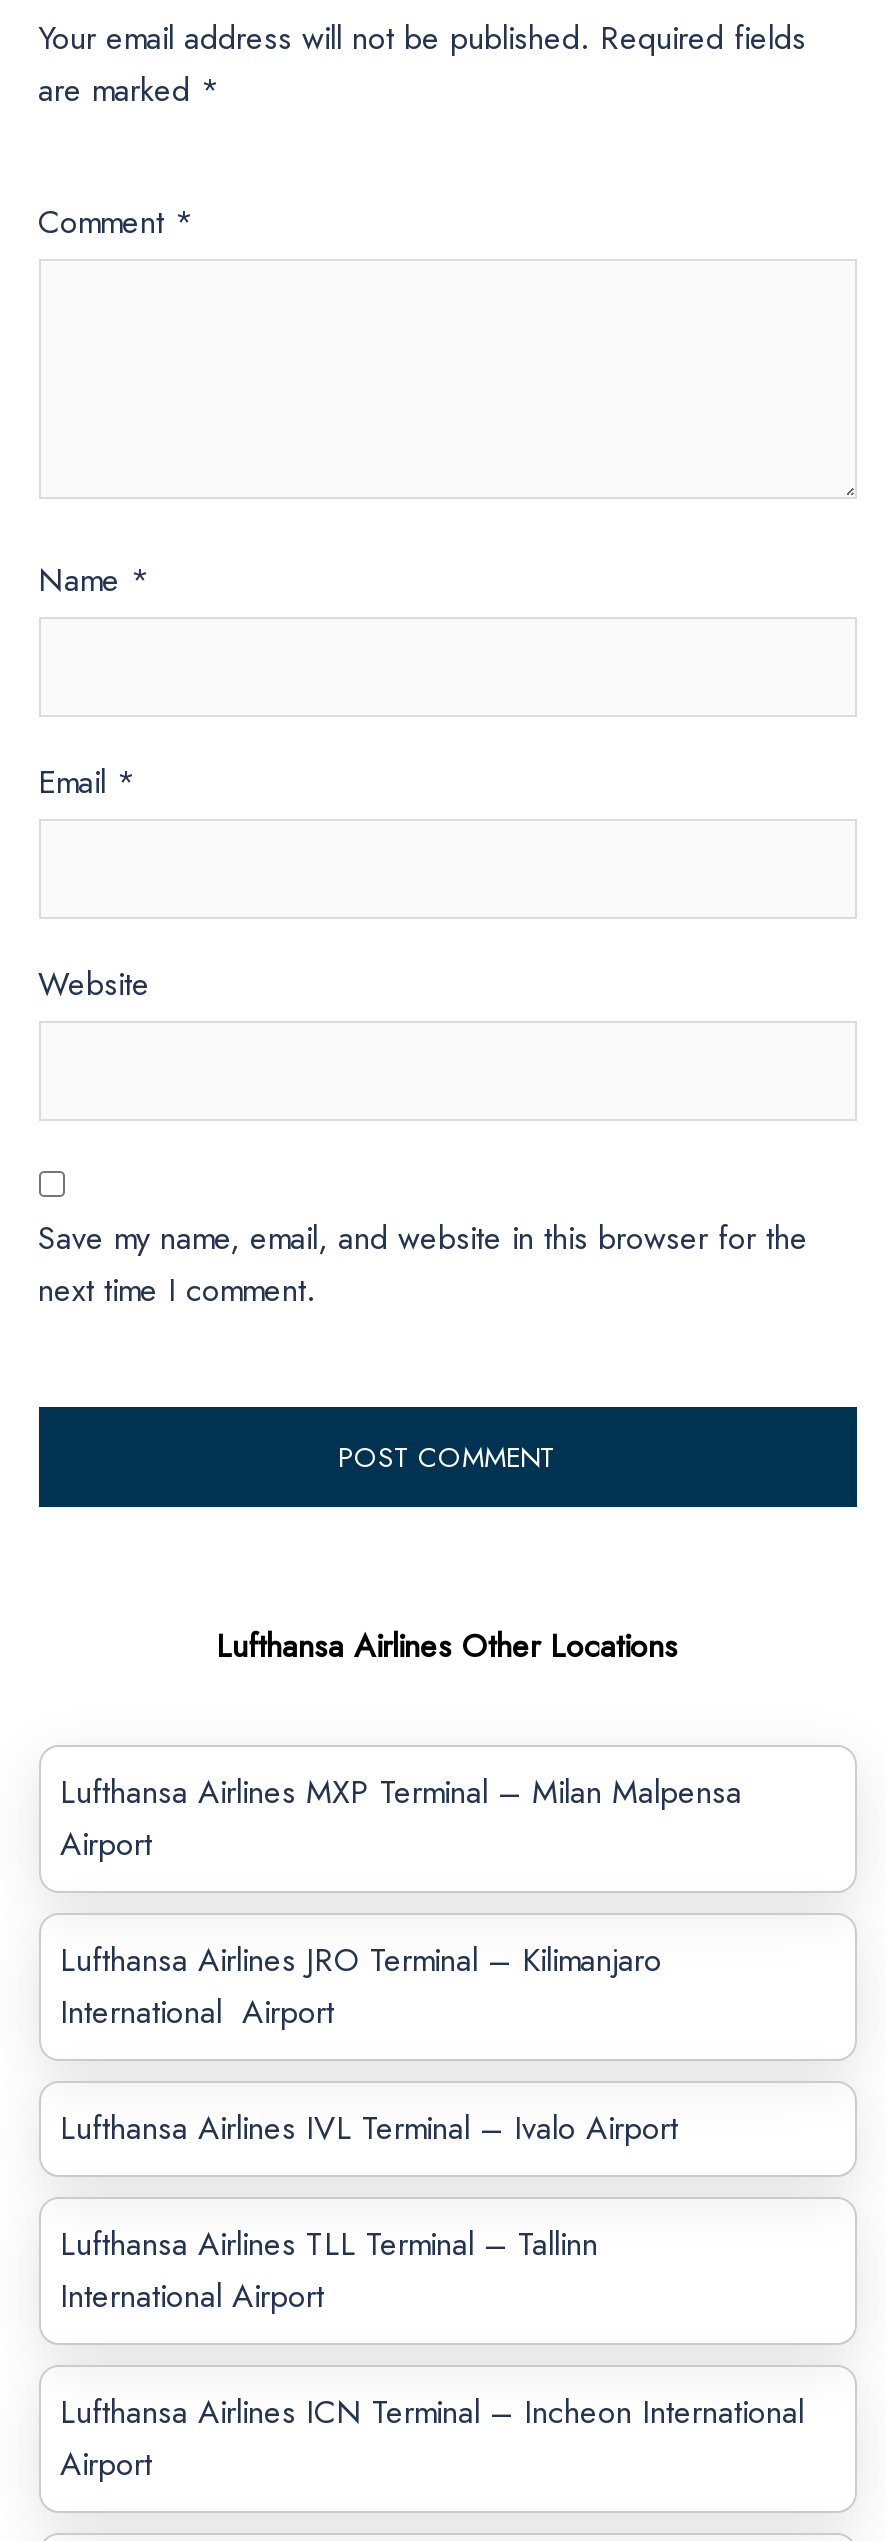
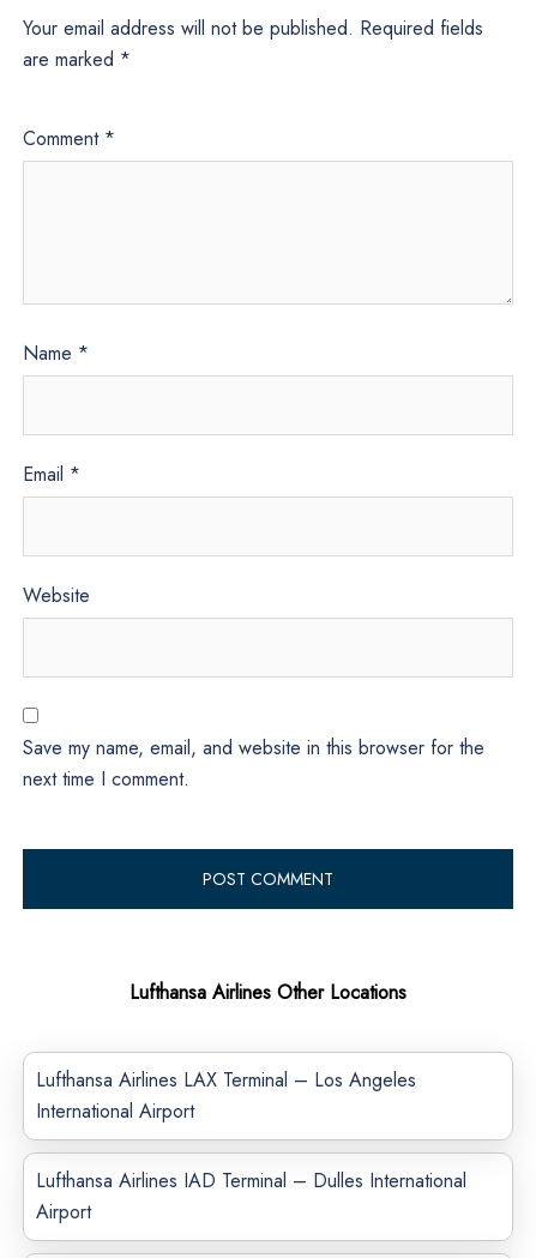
[60,1770,742,1984] Lufthansa Airlines MXP Terminal – Milan Malpensa | Airport | Lufthansa Airlines JRO Terminal – Kilimanjaro -> [35,1067,415,1094] Lufthansa Airlines LAX Terminal – Los Angeles
[60,2106,804,2436] Lufthansa Airlines IVL Terminal – Ivalo Airport | Lufthansa Airlines TLL Terminal – Tallinn | International Airport | Lufthansa Airlines ICN Terminal – Incheon International -> [35,1167,466,1195] Lufthansa Airlines IAD Terminal – Dulles International

